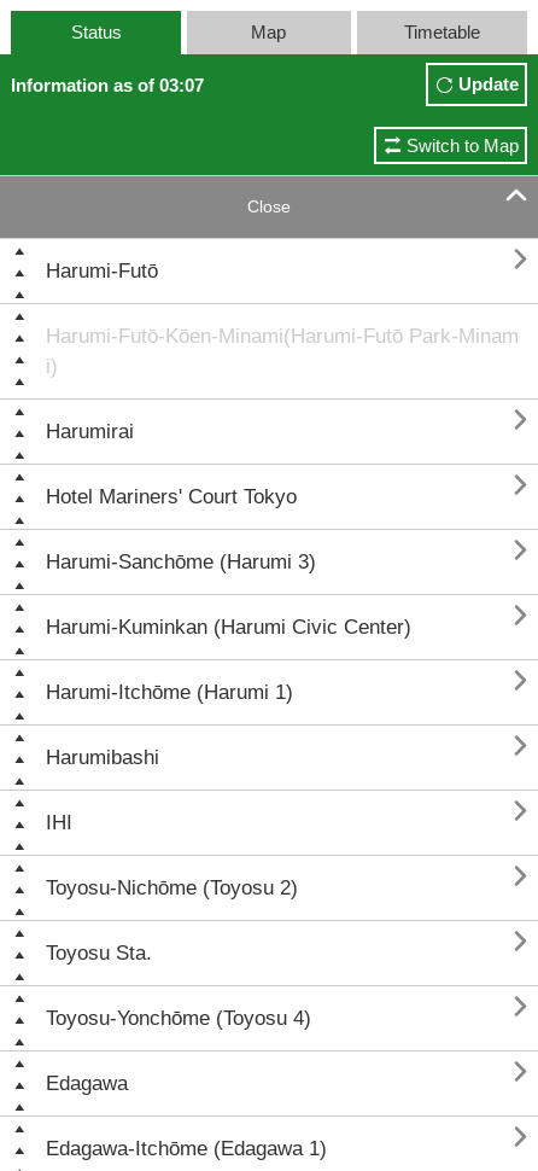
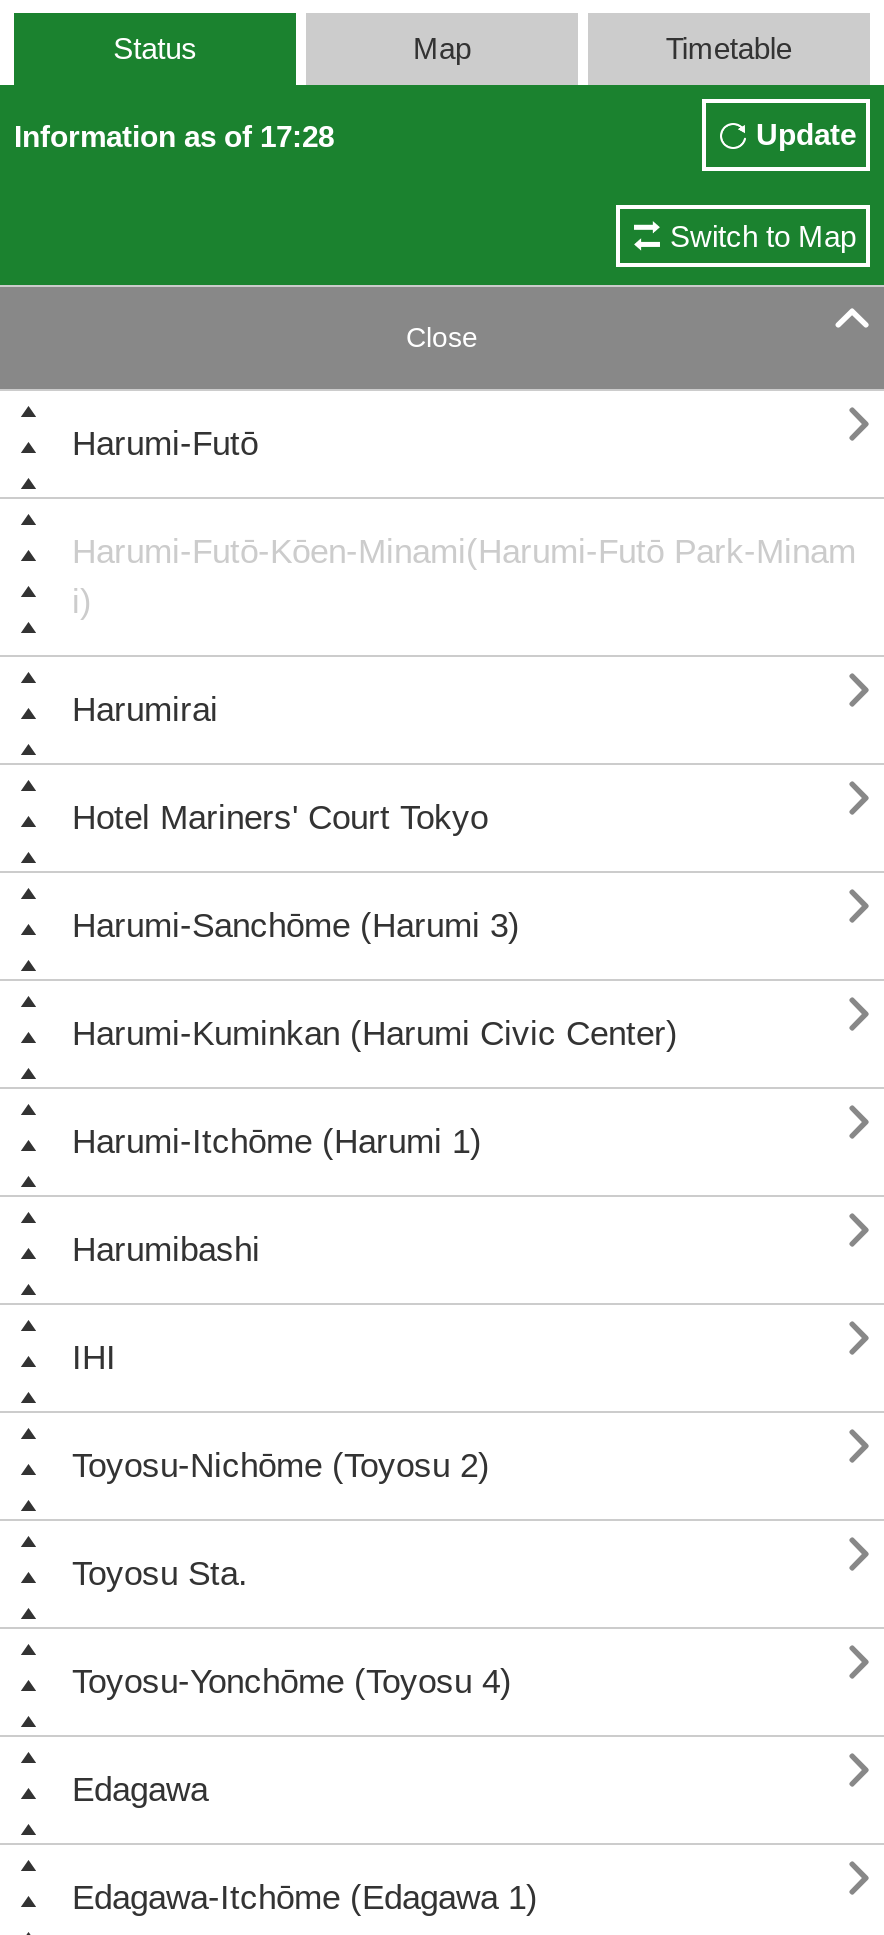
[11,75,204,95] Information as of 03:07 -> [14,119,334,153] Information as of 17:28

